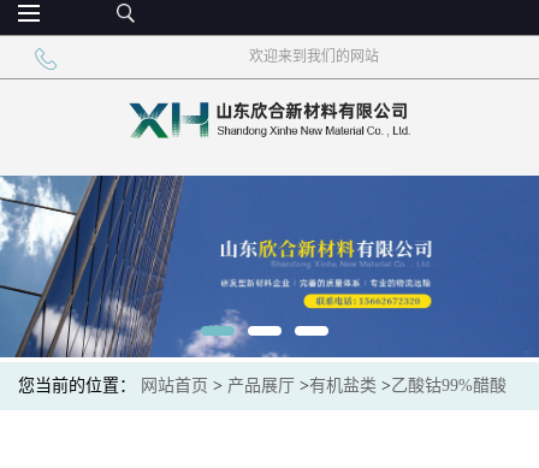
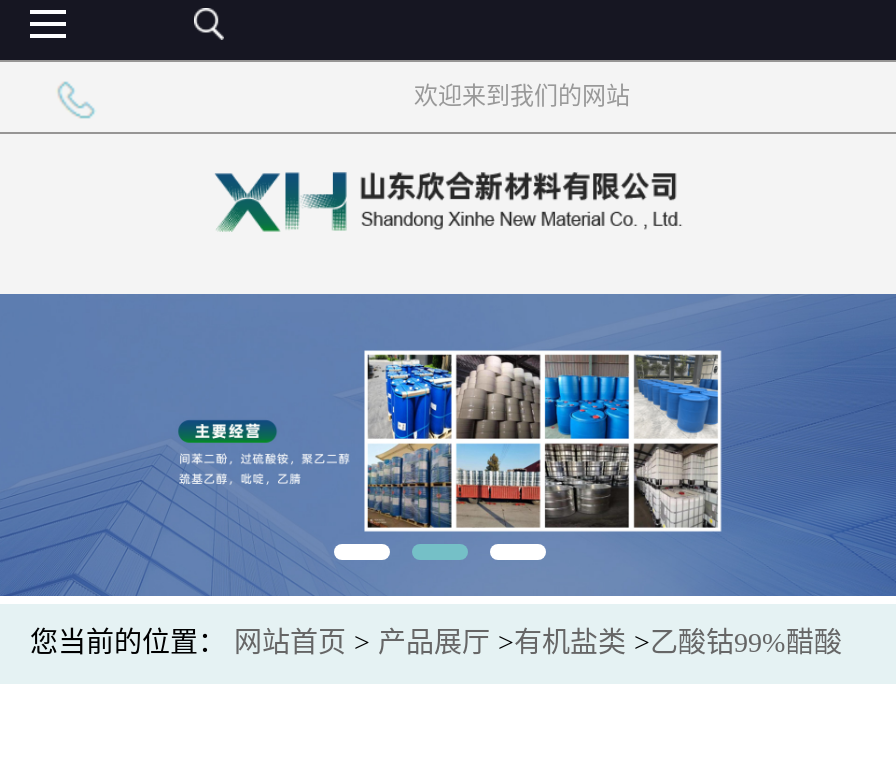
[4,174,523,359] [image] -> [6,292,862,598] [image]

